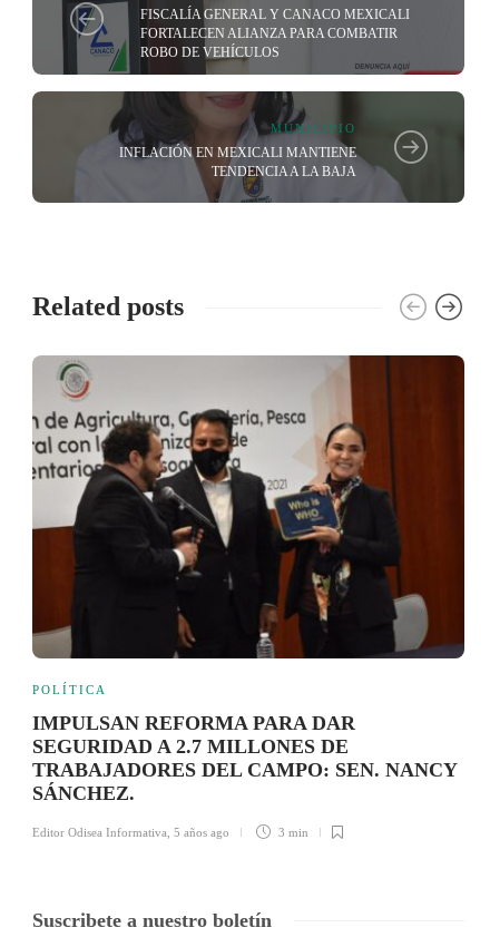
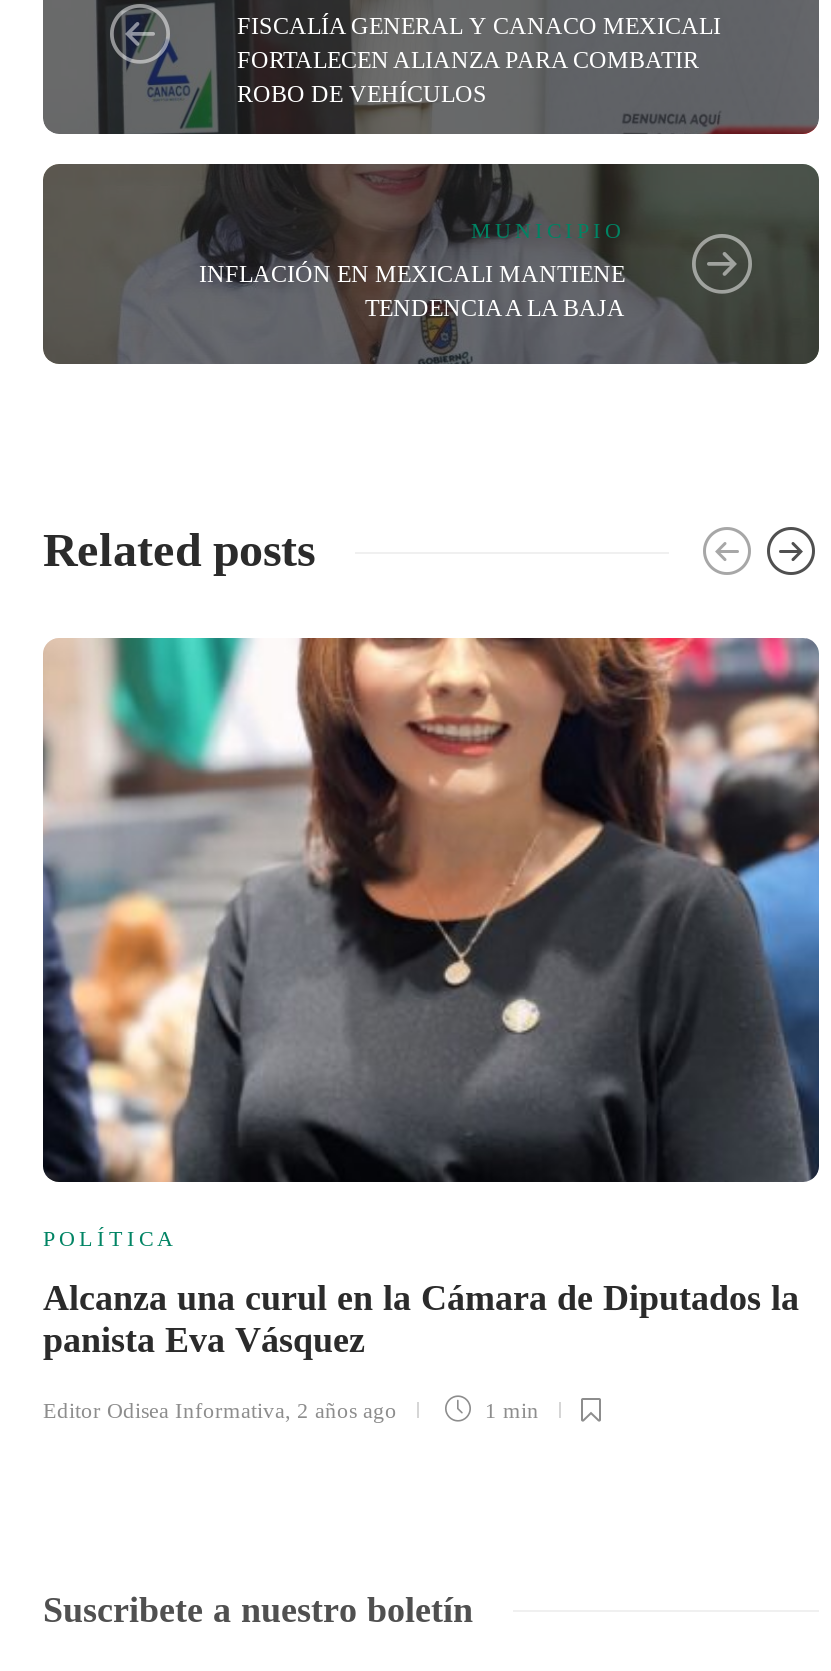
[31,354,465,660] [image] -> [41,636,821,1184] [image]
[32,712,457,804] IMPULSAN REFORMA PARA DAR | SEGURIDAD A 2.7 MILLONES DE | TRABAJADORES DEL CAMPO: SEN. NANCY | SÁNCHEZ. -> [43,1278,799,1360] Alcanza una curul en la Cámara de Diputados la | panista Eva Vásquez
[32,825,308,839] Editor Odisea Informativa, 5 años ago | 3 min -> [43,1398,539,1422] Editor Odisea Informativa, 2 años ago | 1 min

